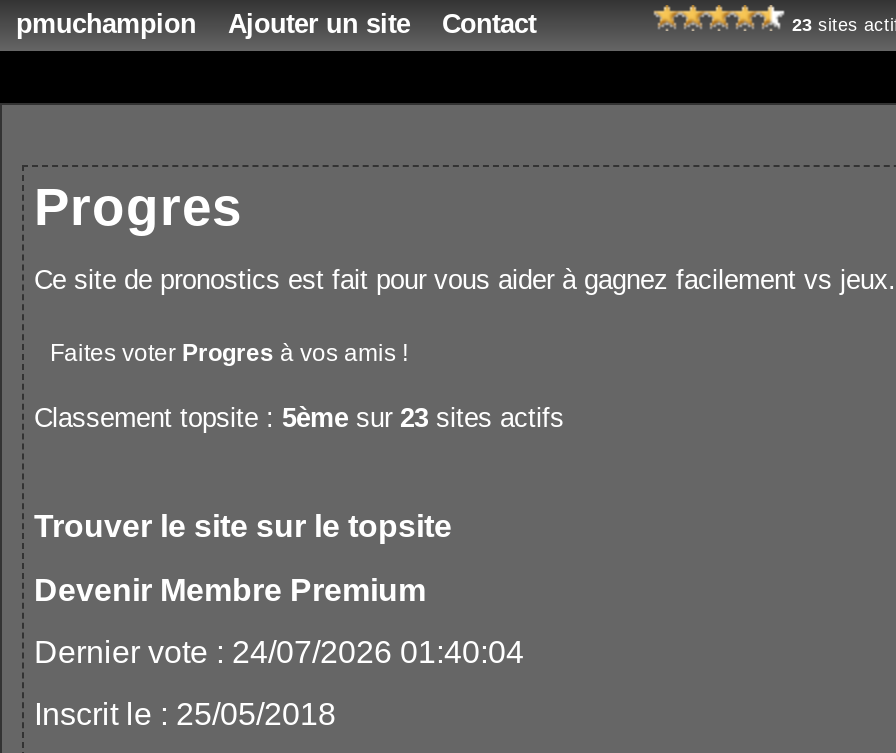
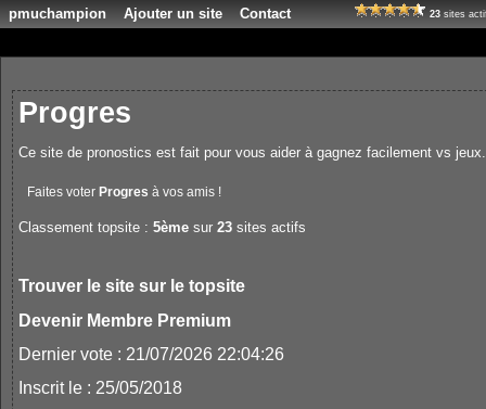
[34,635,524,669] Dernier vote : 24/07/2026 01:40:04 -> [18,345,284,363] Dernier vote : 21/07/2026 22:04:26

